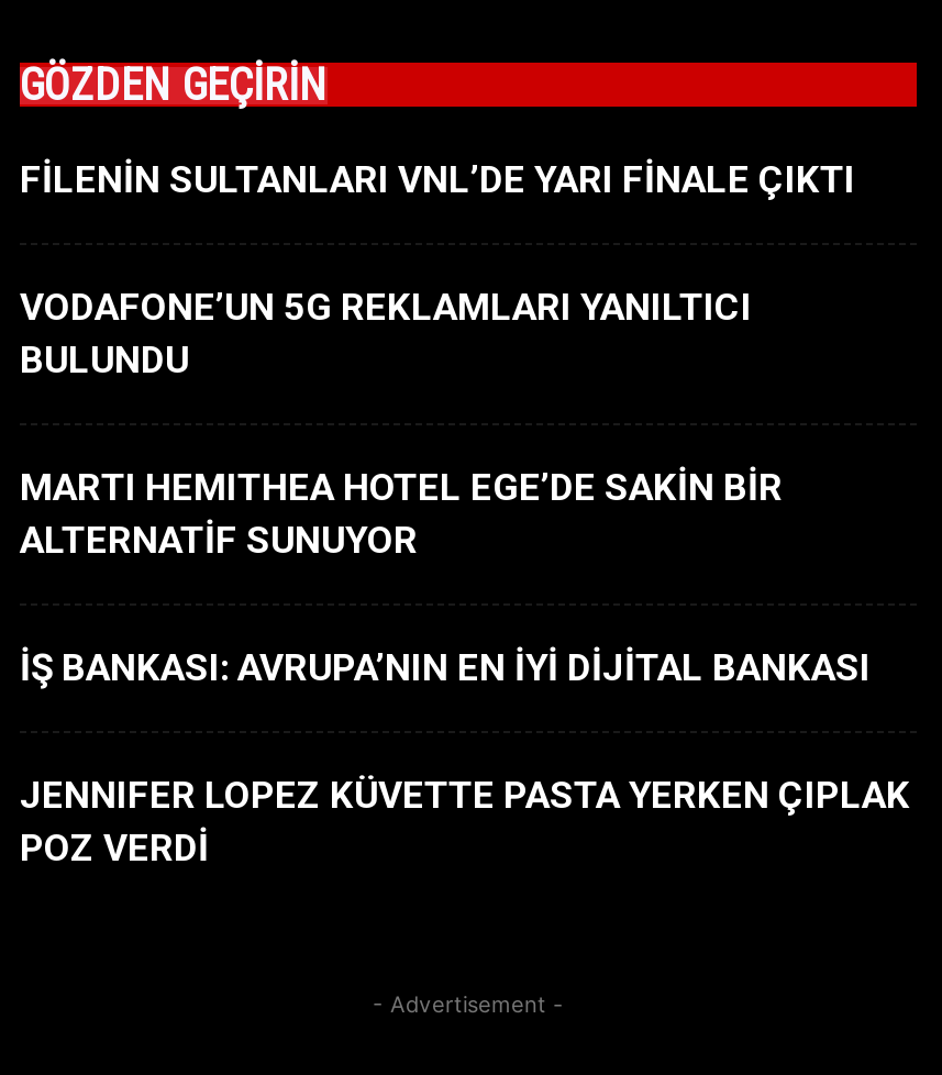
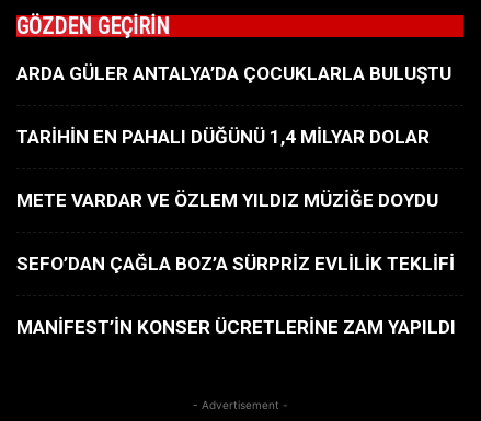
[20,157,855,201] FİLENİN SULTANLARI VNL’DE YARI FİNALE ÇIKTI -> [16,62,451,84] ARDA GÜLER ANTALYA’DA ÇOCUKLARLA BULUŞTU
[20,285,752,382] VODAFONE’UN 5G REKLAMLARI YANILTICI | BULUNDU -> [16,126,430,148] TARİHİN EN PAHALI DÜĞÜNÜ 1,4 MİLYAR DOLAR
[20,465,783,562] MARTI HEMITHEA HOTEL EGE’DE SAKİN BİR | ALTERNATİF SUNUYOR -> [16,189,438,211] METE VARDAR VE ÖZLEM YILDIZ MÜZİĞE DOYDU
[20,645,871,689] İŞ BANKASI: AVRUPA’NIN EN İYİ DİJİTAL BANKASI -> [16,253,455,275] SEFO’DAN ÇAĞLA BOZ’A SÜRPRİZ EVLİLİK TEKLİFİ
[20,773,910,870] JENNIFER LOPEZ KÜVETTE PASTA YERKEN ÇIPLAK | POZ VERDİ -> [16,316,456,338] MANİFEST’İN KONSER ÜCRETLERİNE ZAM YAPILDI

